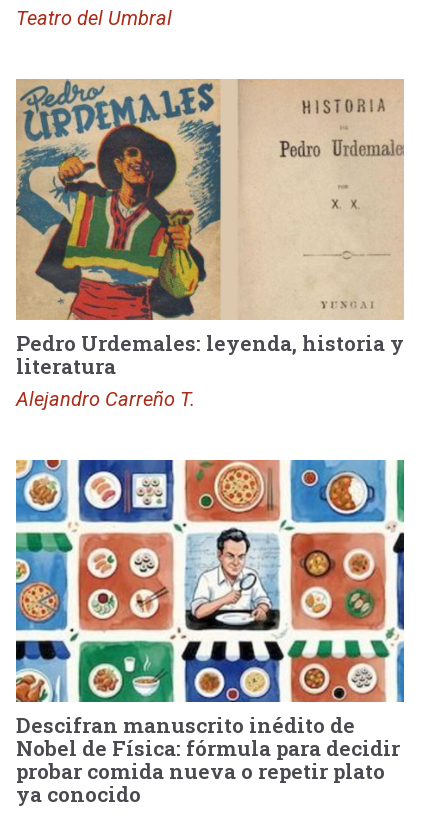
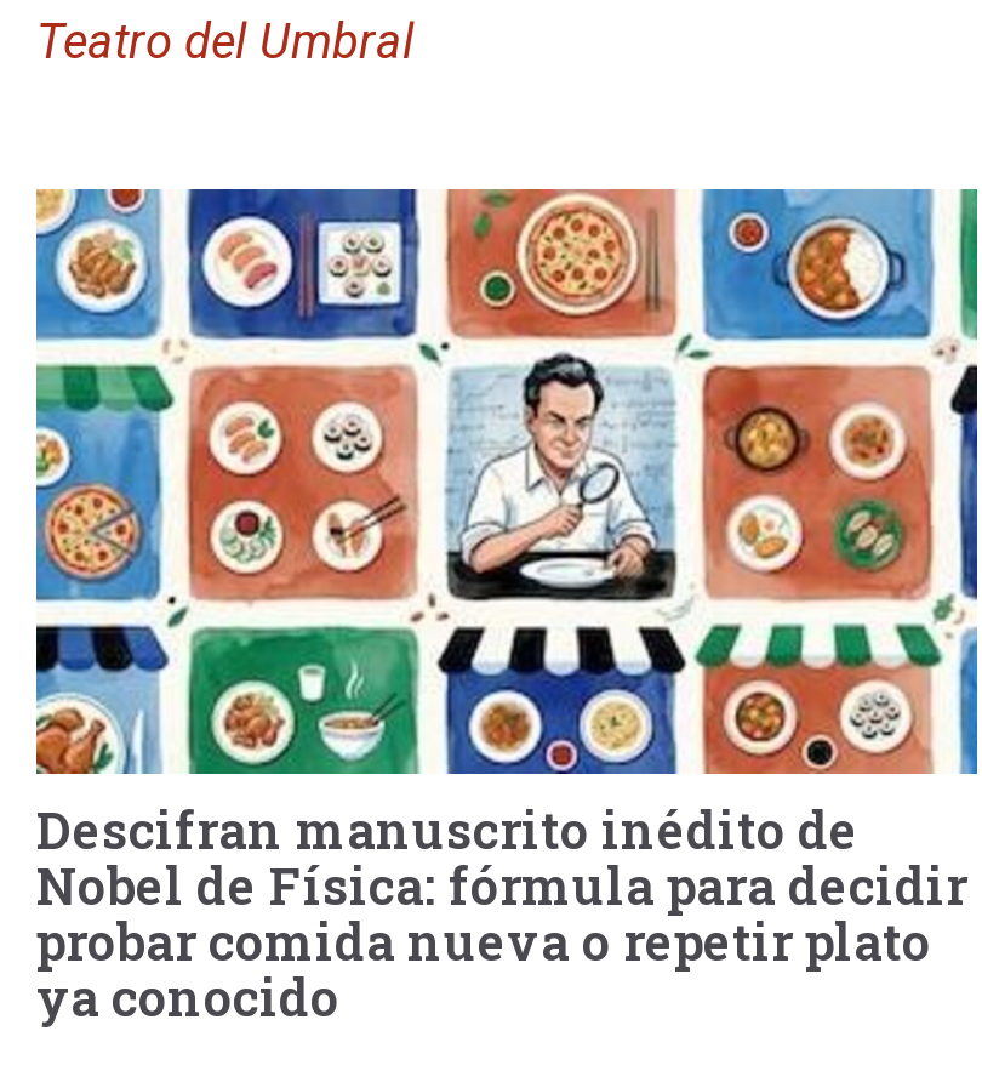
[15,78,405,411] [image] | Pedro Urdemales: leyenda, historia y | literatura | Alejandro Carreño T. -> none

